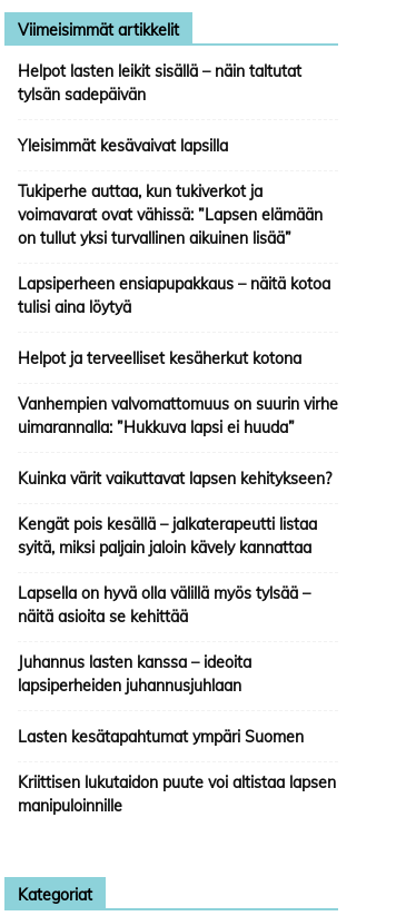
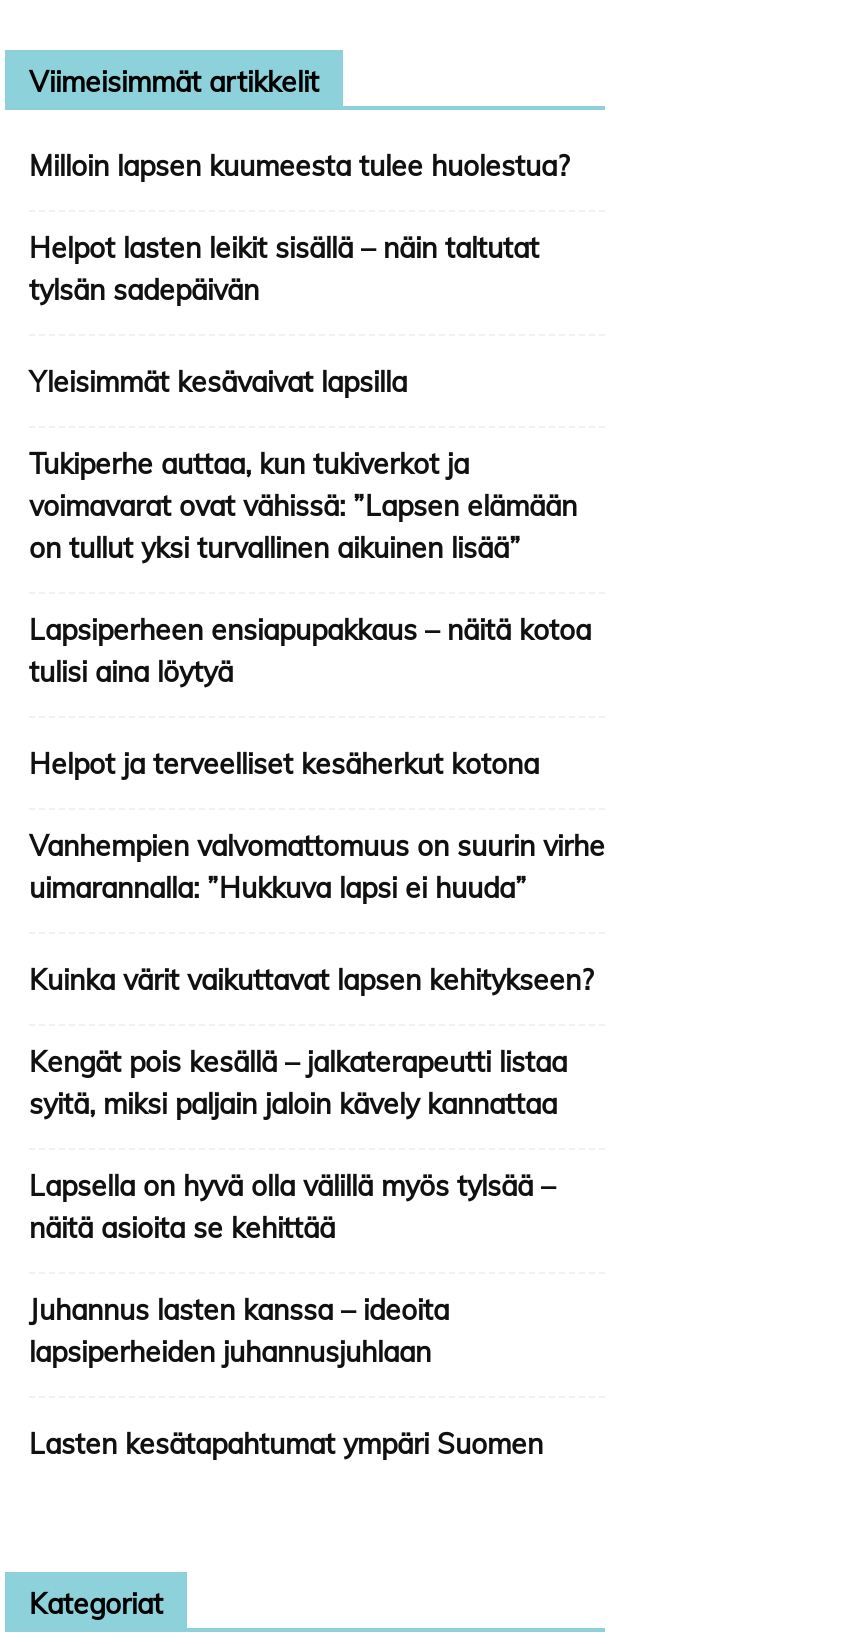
none -> [29,148,569,184] Milloin lapsen kuumeesta tulee huolestua?
moved [18,61,338,747] -> [29,230,605,1462]: Helpot lasten leikit sisällä – näin taltutat | tylsän sadepäivän | Yleisimmät kesävaivat lapsilla | ... | lapsiperheiden juhannusjuhlaan | Lasten kesätapahtumat ympäri Suomen
[18,772,336,816] Kriittisen lukutaidon puute voi altistaa lapsen | manipuloinnille -> none

